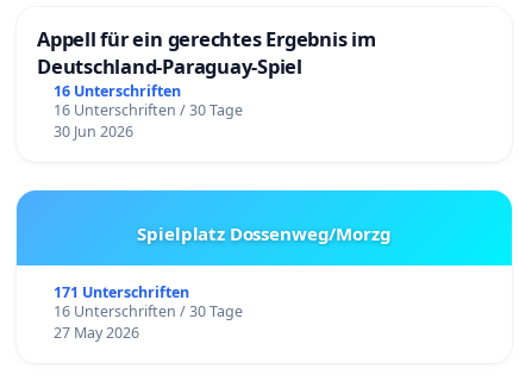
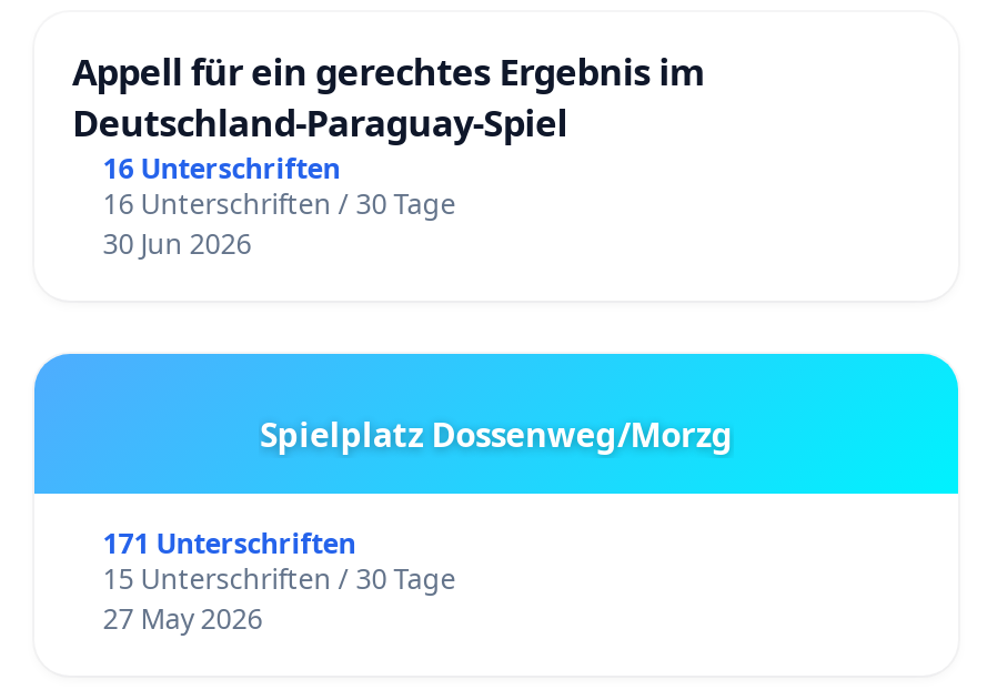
[53,301,243,321] 16 Unterschriften / 30 Tage -> [103,559,456,597] 15 Unterschriften / 30 Tage

